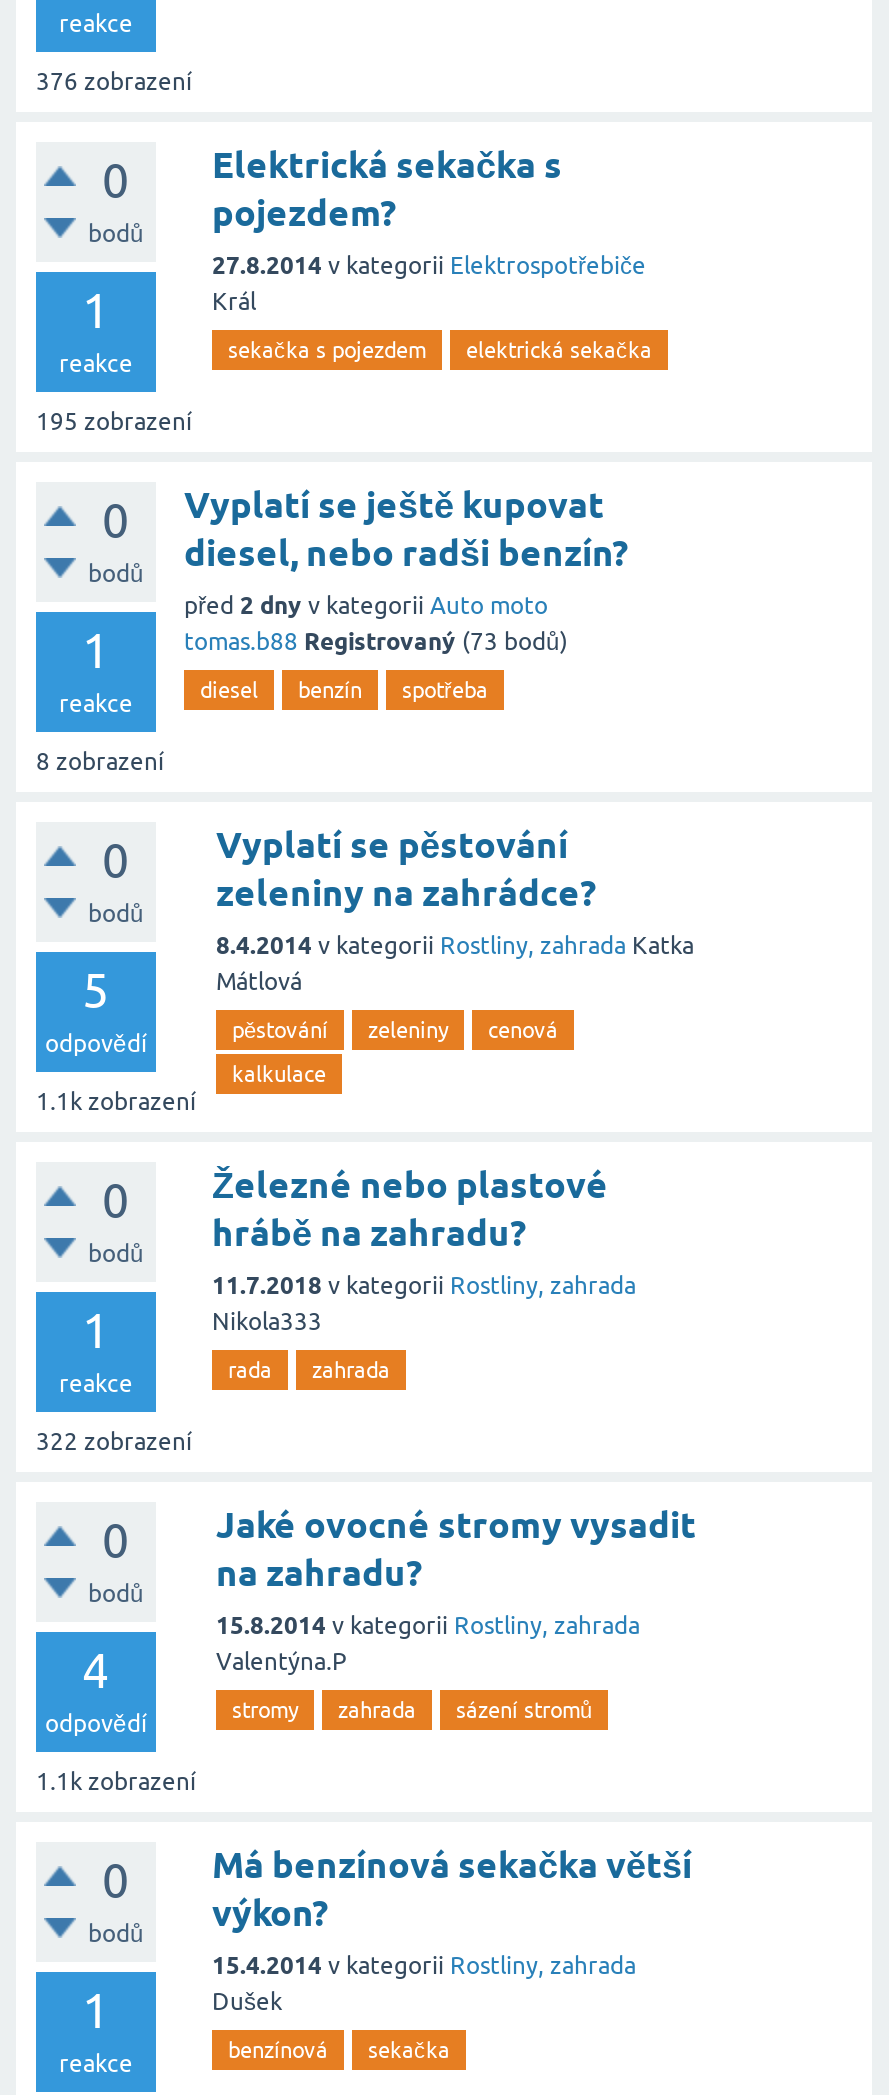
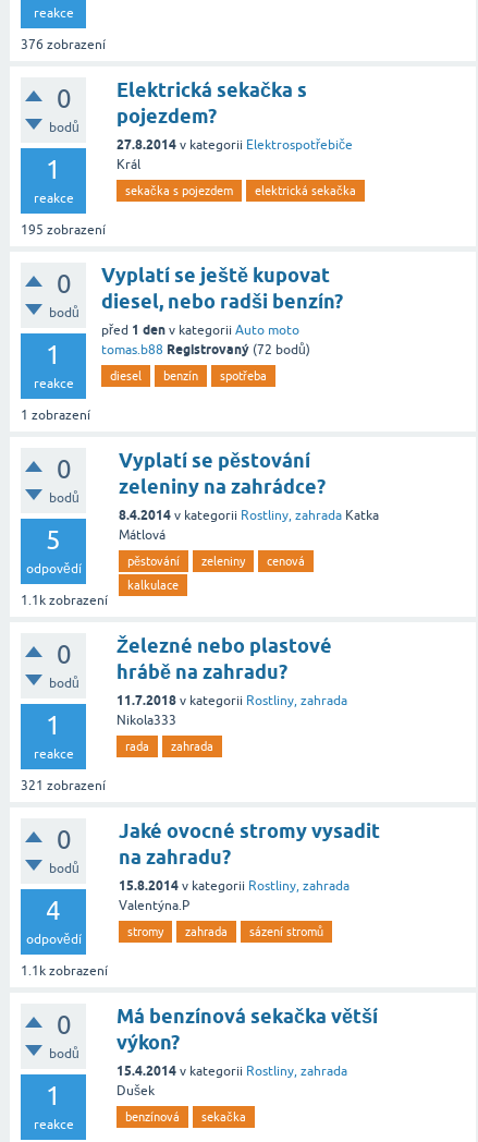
[184,590,548,620] před 2 dny v kategorii Auto moto -> [101,321,299,338] před 1 den v kategorii Auto moto
[184,626,568,656] tomas.b88 Registrovaný (73 bodů) -> [101,341,310,357] tomas.b88 Registrovaný (72 bodů)
[36,748,164,776] 8 zobrazení -> [21,407,90,423] 1 zobrazení
[36,1428,192,1456] 322 zobrazení -> [21,778,106,793] 321 zobrazení

